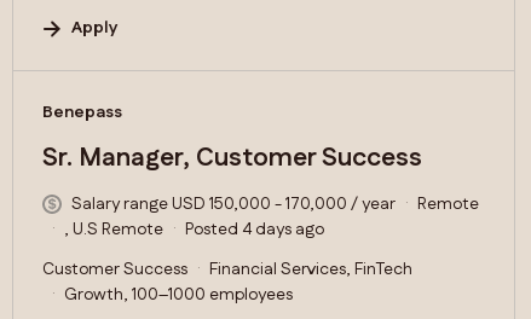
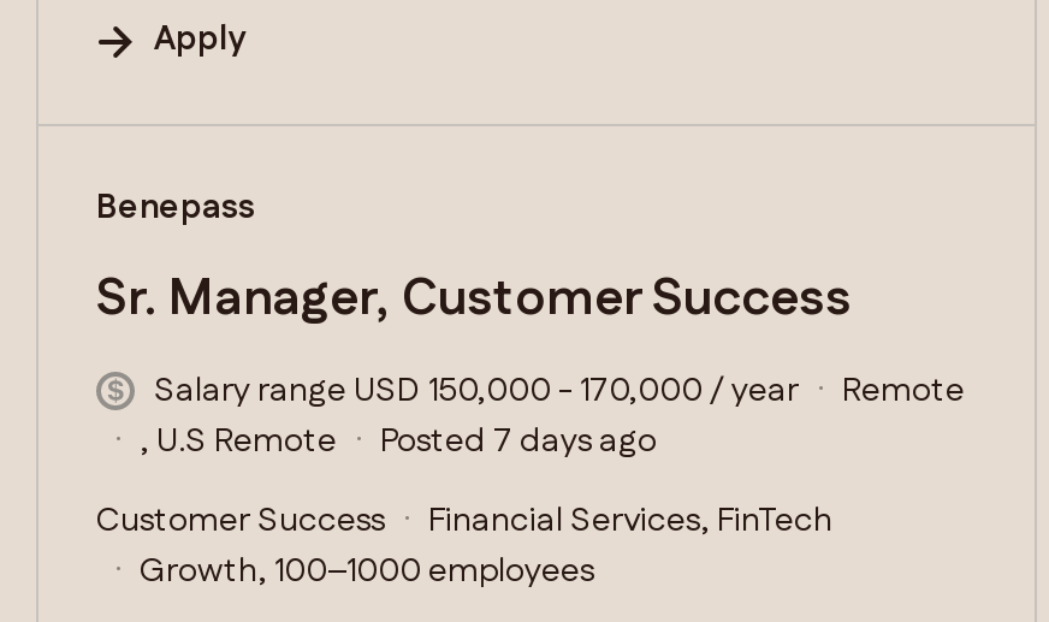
[185,217,324,242] Posted 4 days ago -> [380,417,657,466] Posted 7 days ago

